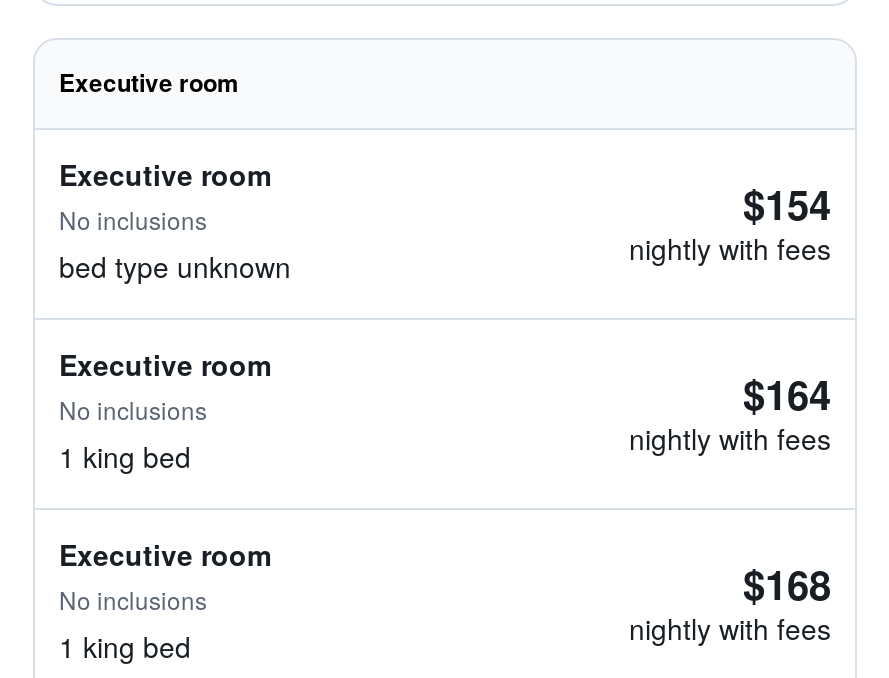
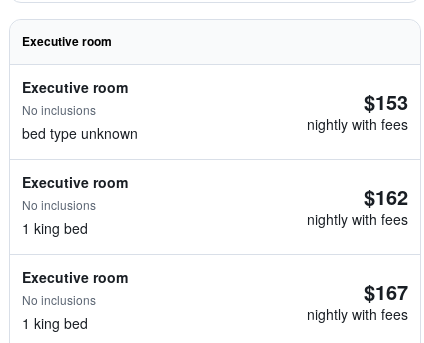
[743,174,831,232] $154 -> [364,87,408,116] $153
[743,364,831,422] $164 -> [364,182,408,211] $162
[743,554,831,612] $168 -> [364,277,408,306] $167

